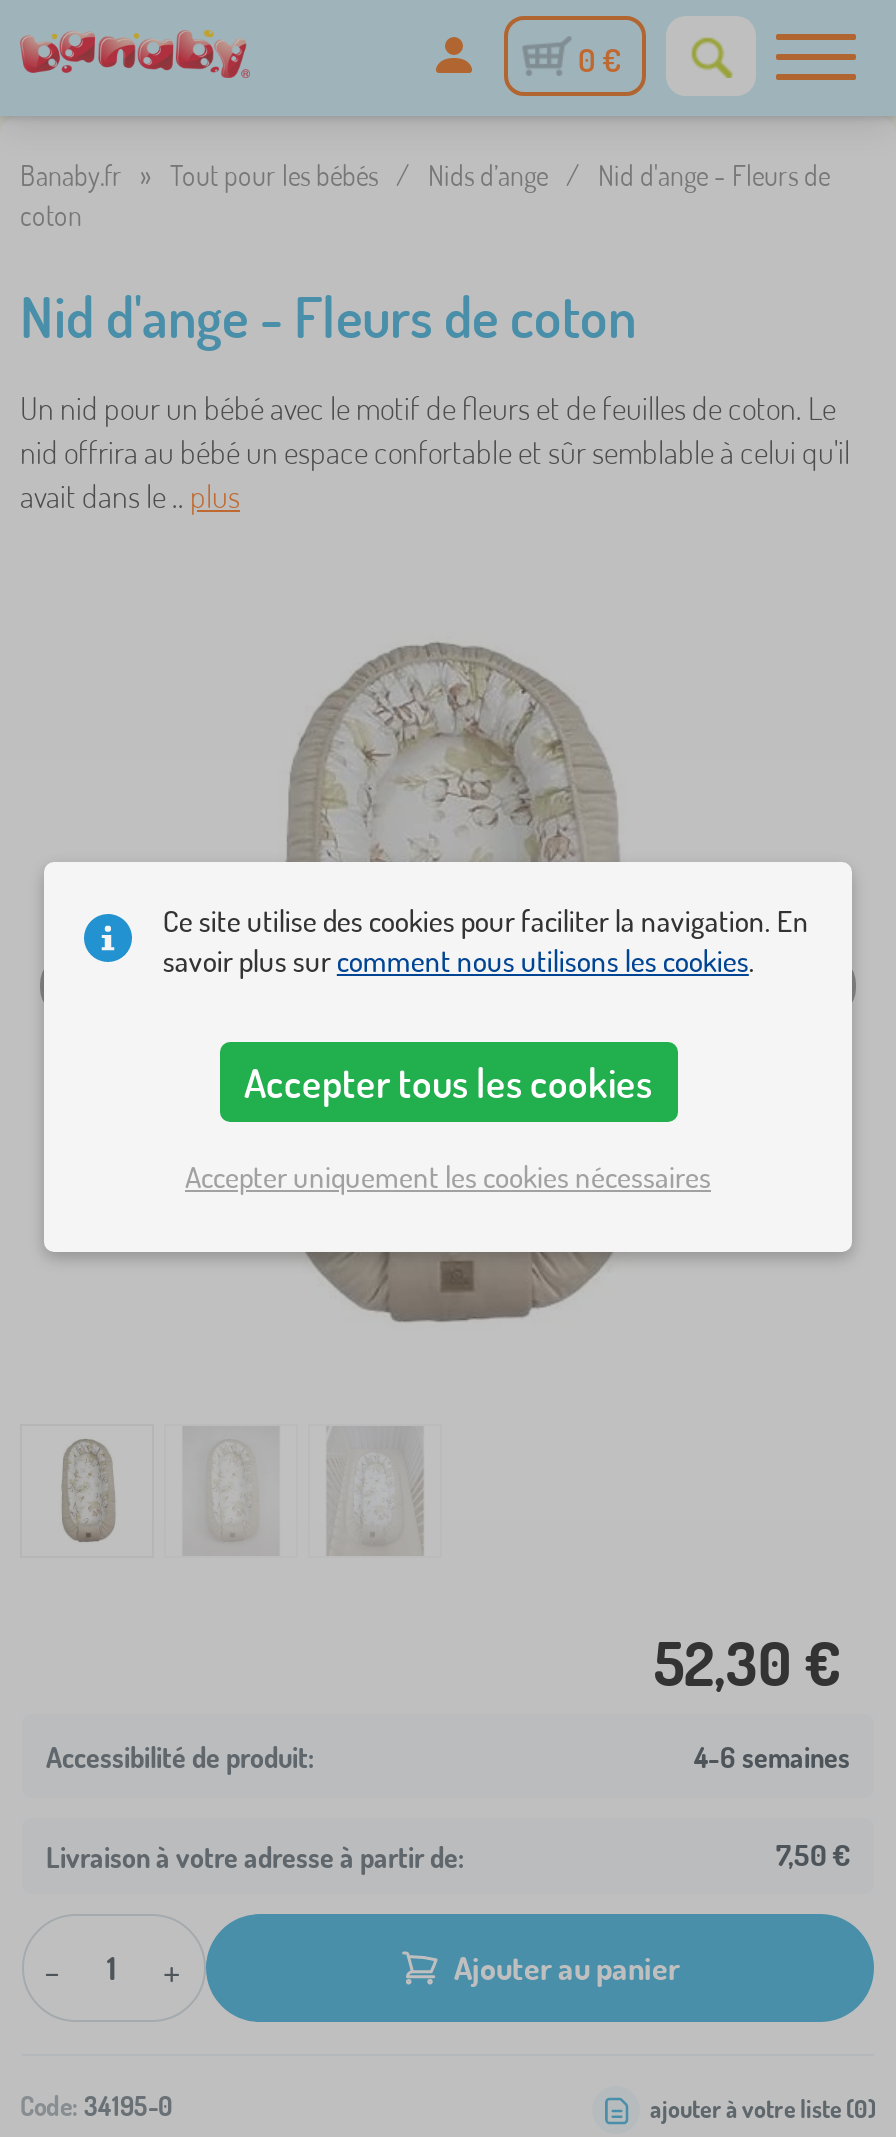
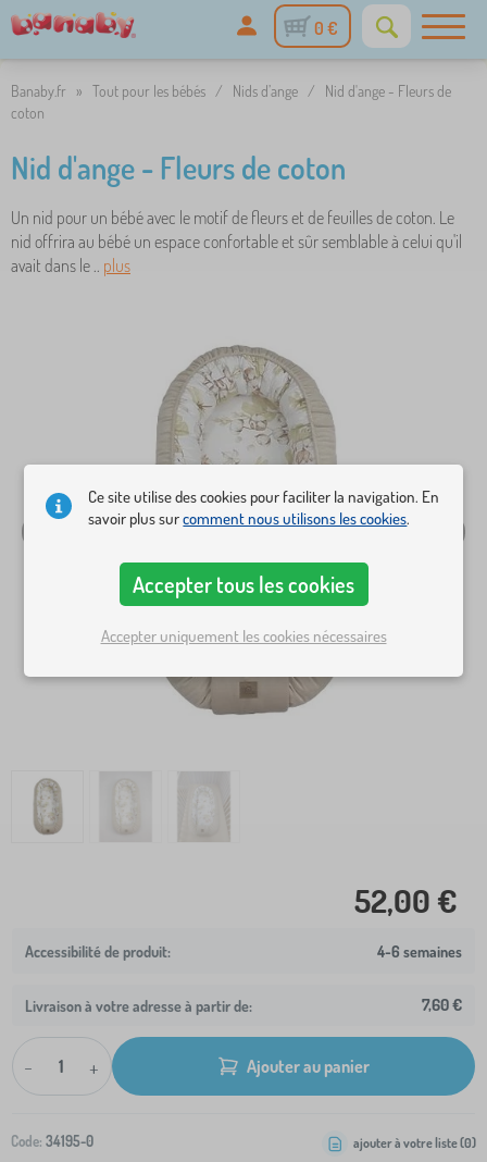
[654,1624,842,1700] 52,30 € -> [354,879,458,921] 52,00 €
[776,1836,850,1874] 7,50 € -> [422,995,462,1015] 7,60 €

